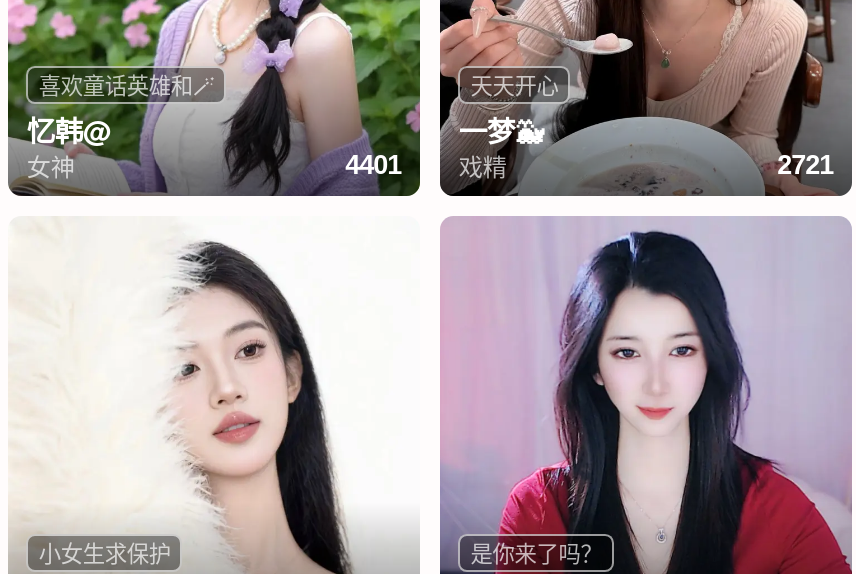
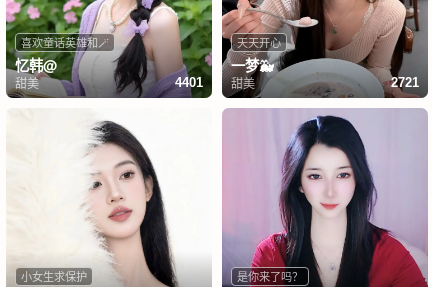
[27,148,75,182] 女神 -> [15,74,39,91] 甜美
[459,148,507,182] 戏精 -> [231,74,255,91] 甜美

